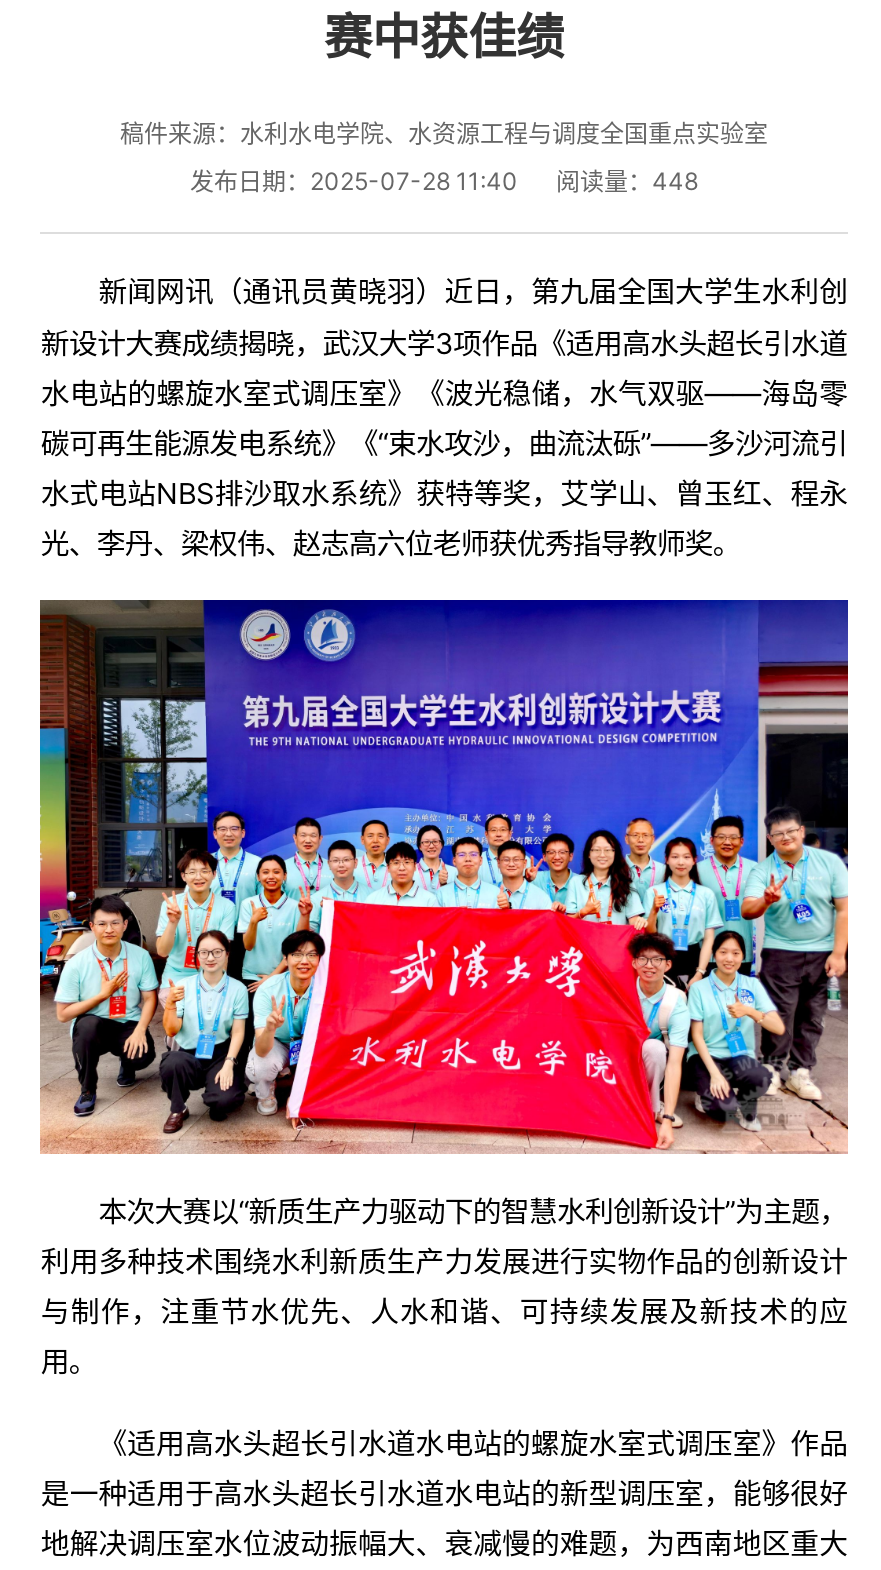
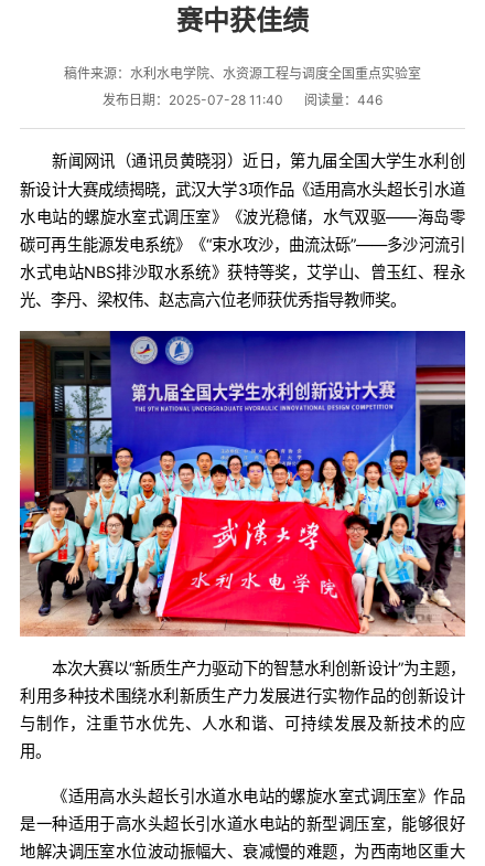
[190,166,698,196] 发布日期：2025-07-28 11:40 阅读量：448 -> [103,92,382,108] 发布日期：2025-07-28 11:40 阅读量：446

